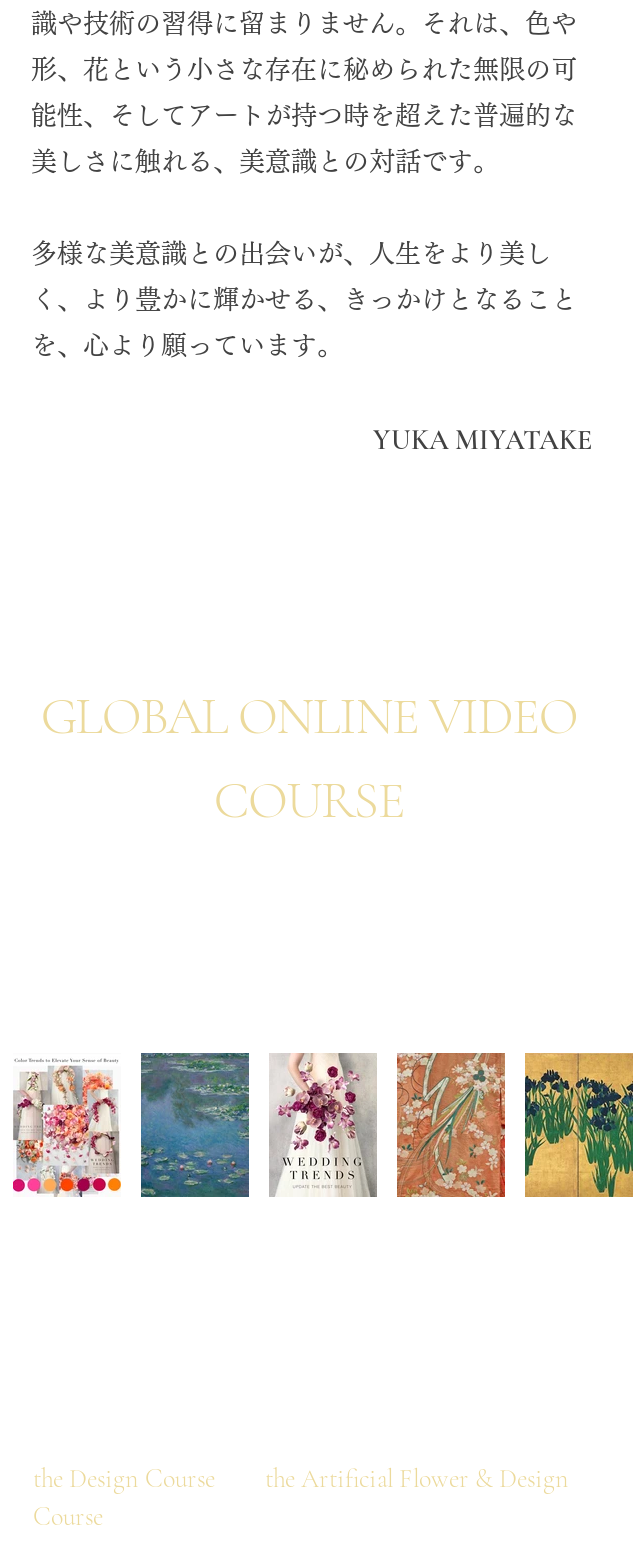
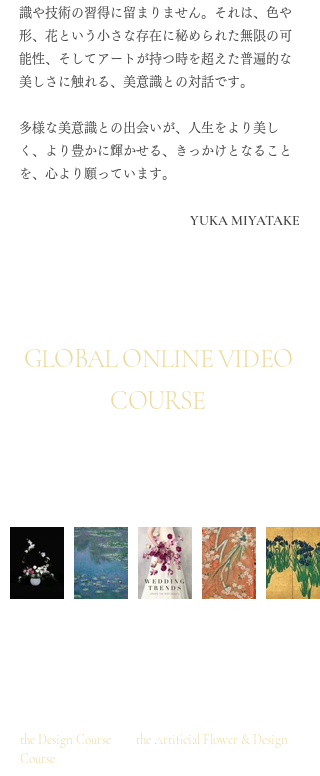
[11,1053,123,1197] [image] -> [9,526,65,600] [image]

